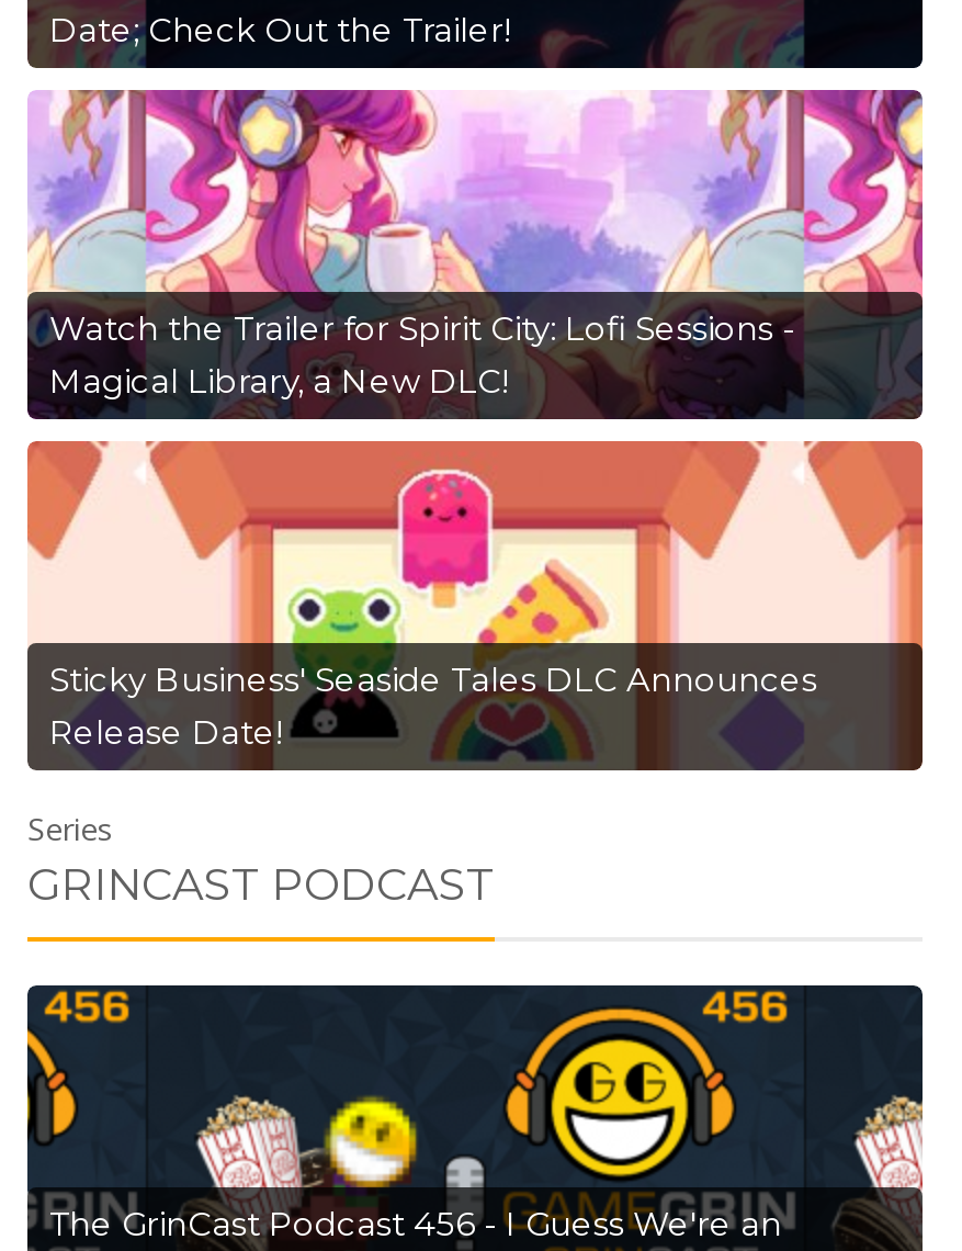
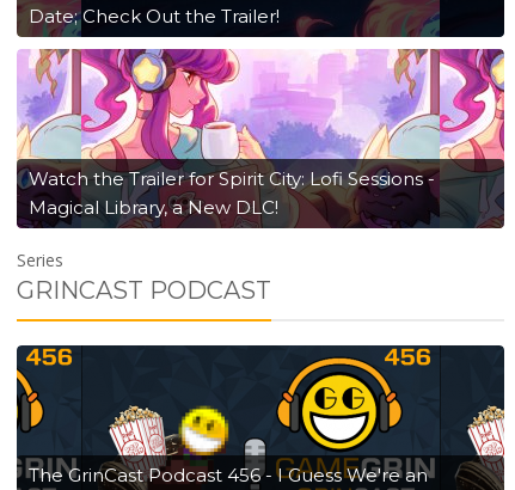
[25,439,925,770] [image] | Sticky Business' Seaside Tales DLC Announces | Release Date! -> none

